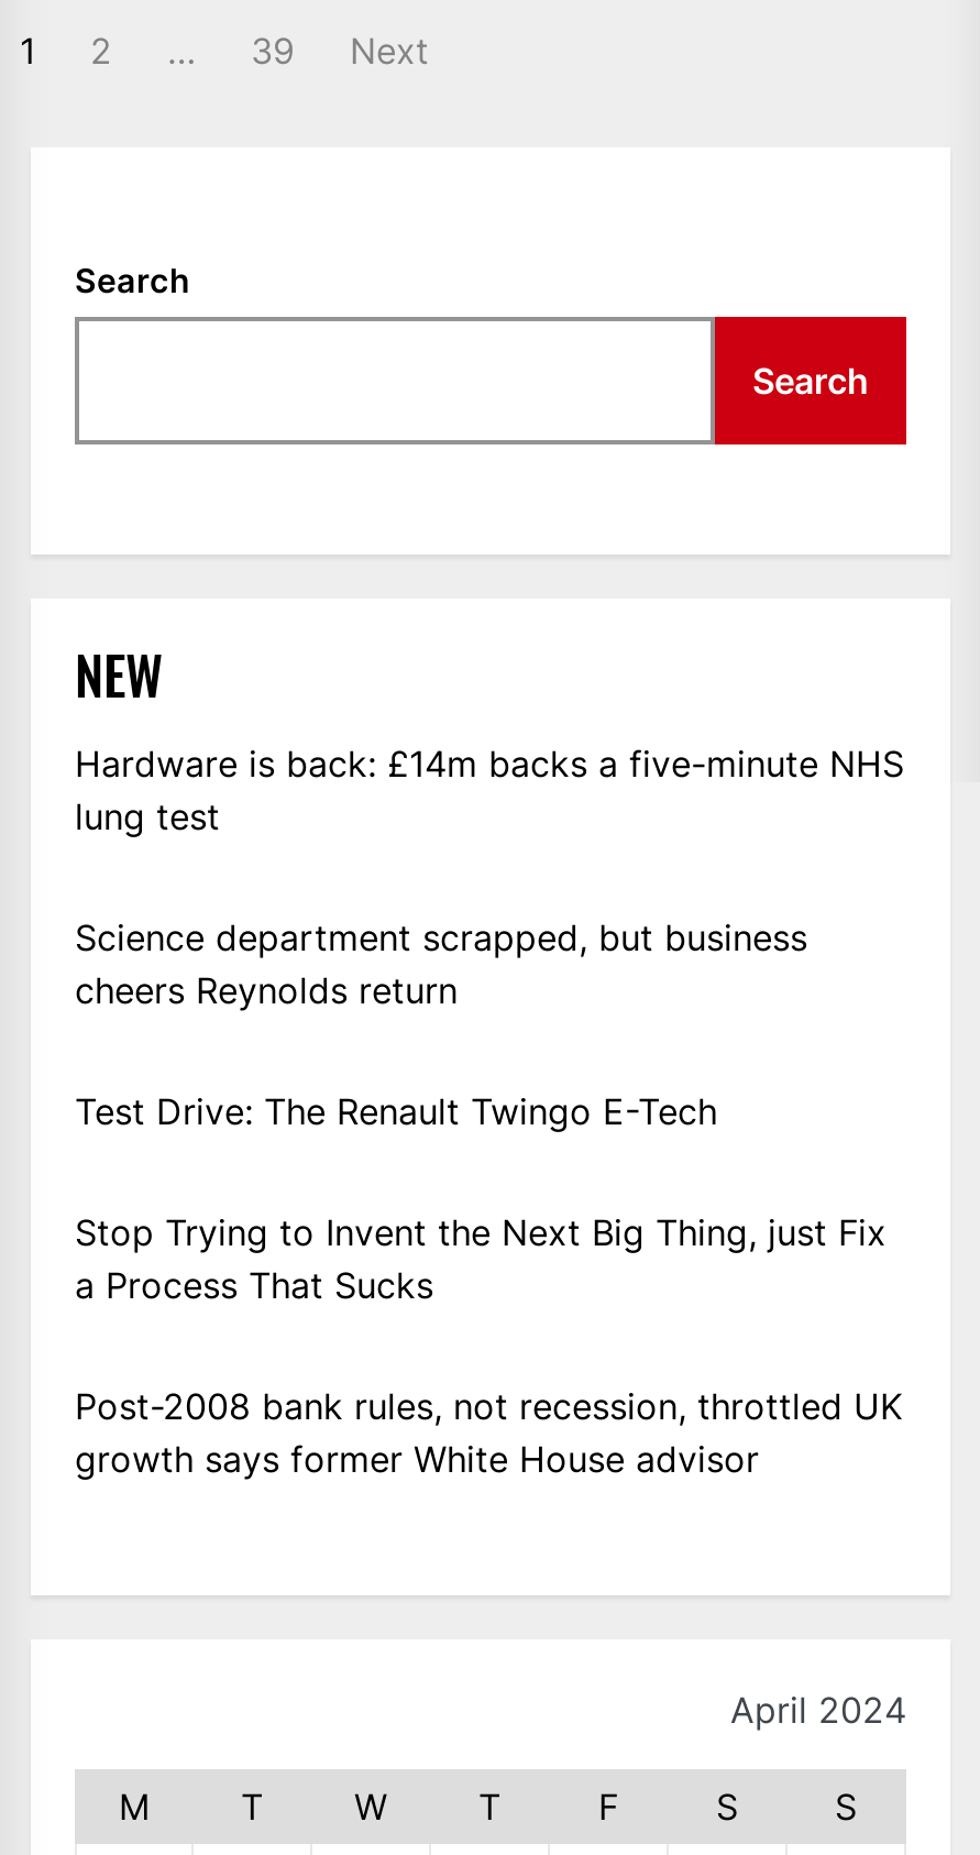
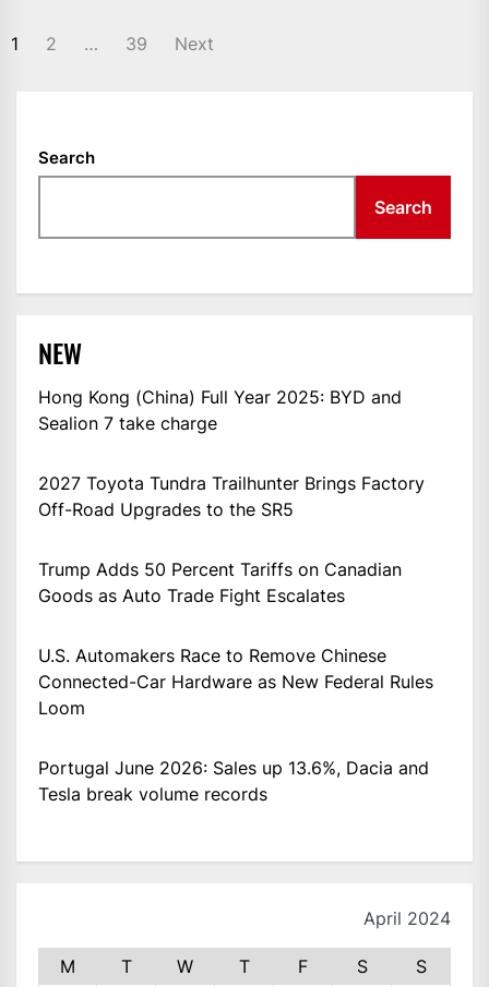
[75,742,904,838] Hardware is back: £14m backs a five-minute NHS | lung test -> [38,386,402,434] Hong Kong (China) Full Year 2025: BYD and | Sealion 7 take charge
[75,915,807,1012] Science department scrapped, but business | cheers Reynolds return -> [38,472,425,520] 2027 Toyota Tundra Trailhunter Brings Factory | Off-Road Upgrades to the SR5
[75,1089,717,1133] Test Drive: The Renault Twingo E-Tech -> [38,558,402,606] Trump Adds 50 Percent Tariffs on Canadian | Goods as Auto Trade Fight Escalates
[75,1210,887,1307] Stop Trying to Invent the Next Big Thing, just Fix | a Process That Sucks -> [38,645,433,719] U.S. Automakers Race to Remove Chinese | Connected-Car Hardware as New Federal Rules | Loom
[75,1384,902,1481] Post-2008 bank rules, not recession, throttled UK | growth says former White House advisor -> [38,757,429,805] Portugal June 2026: Sales up 13.6%, Dacia and | Tesla break volume records

